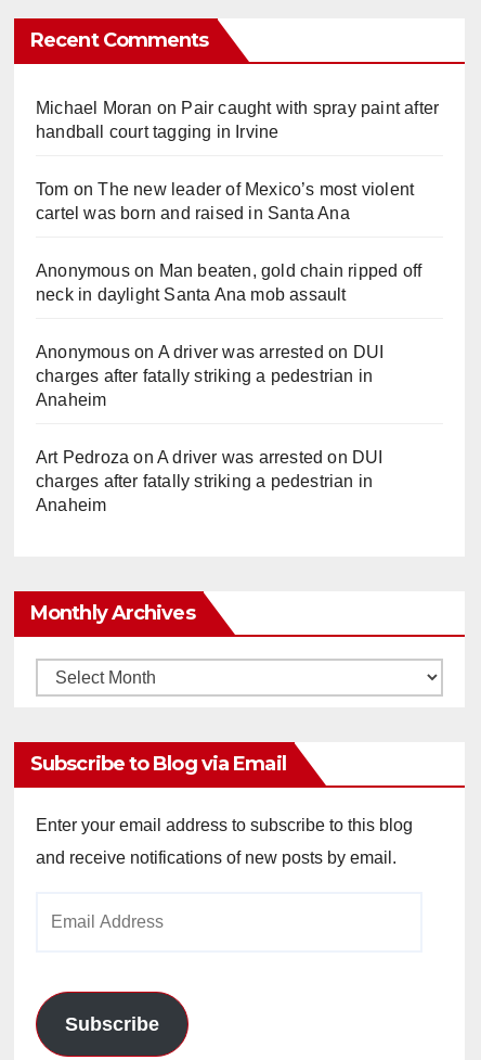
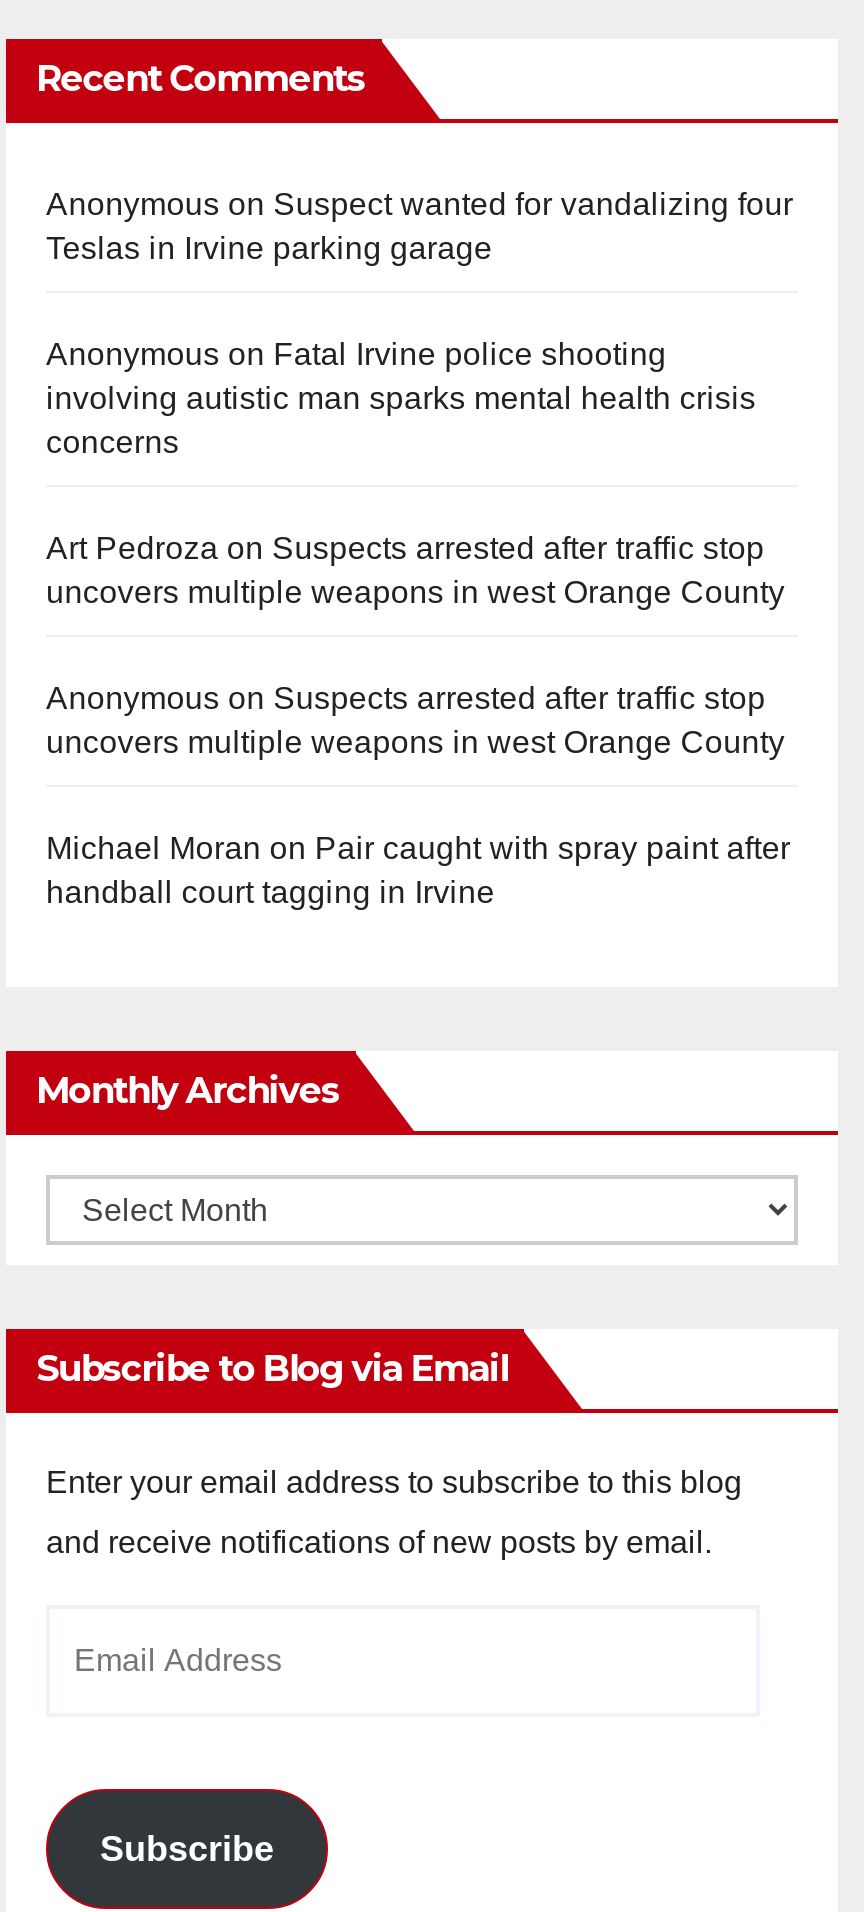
none -> [46,186,793,758] Anonymous on Suspect wanted for vandalizing four | Teslas in Irvine parking garage | Anonymous on Fatal Irvine police shooting | involving autistic man sparks mental health crisis | concerns | Art Pedroza on Suspects arrested after traffic stop | uncovers multiple weapons in west Orange County | Anonymous on Suspects arrested after traffic stop | uncovers multiple weapons in west Orange County
moved [36,98,439,141] -> [46,830,790,908]: Michael Moran on Pair caught with spray paint after | handball court tagging in Irvine
[36,180,422,514] Tom on The new leader of Mexico’s most violent | cartel was born and raised in Santa Ana | Anonymous on Man beaten, gold chain ripped off | neck in daylight Santa Ana mob assault | Anonymous on A driver was arrested on DUI | charges after fatally striking a pedestrian in | Anaheim | Art Pedroza on A driver was arrested on DUI | charges after fatally striking a pedestrian in | Anaheim -> none

